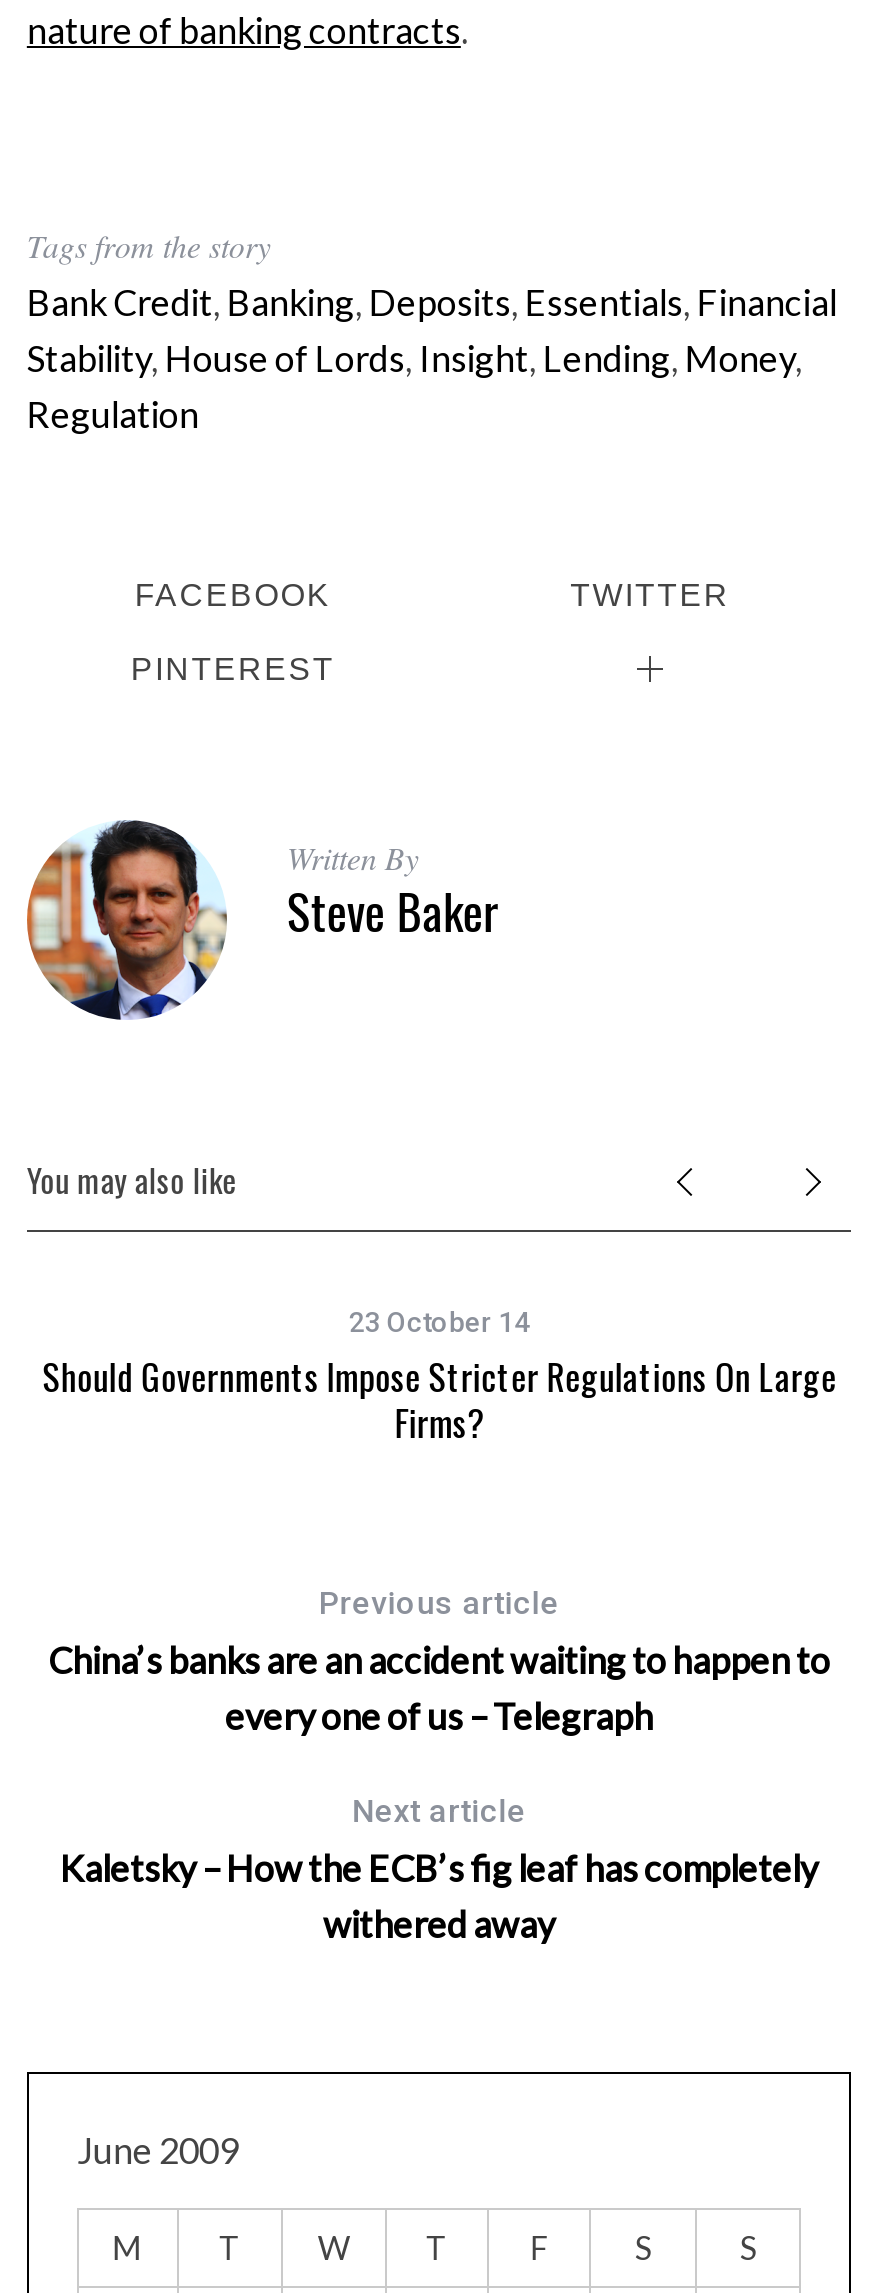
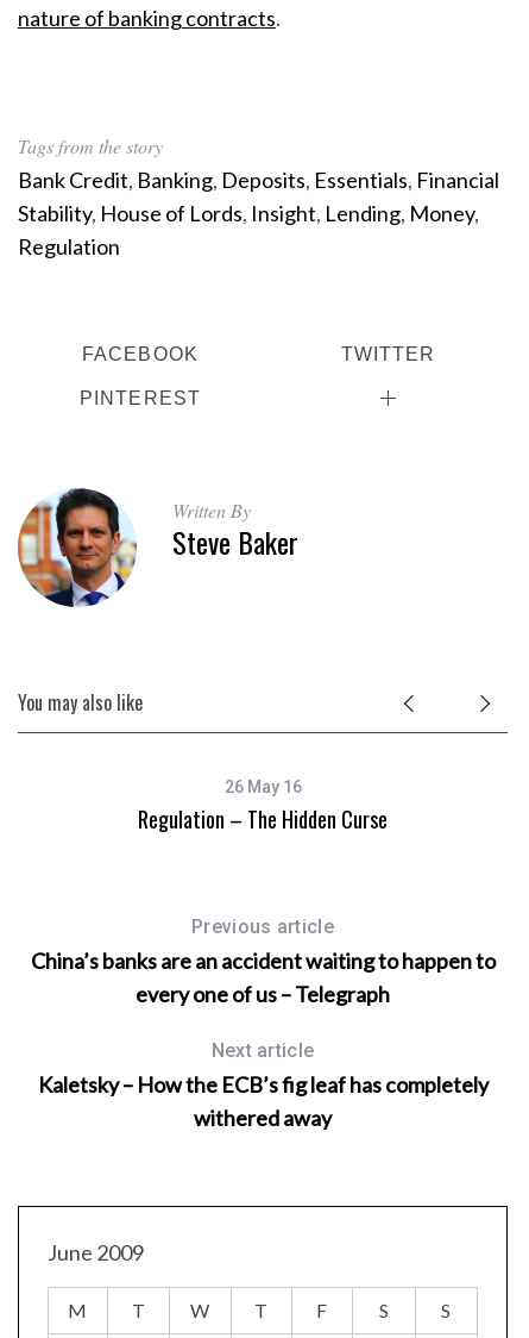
[43,1307,837,1449] 23 October 14 | Should Governments Impose Stricter Regulations On Large | Firms? -> [138,778,388,835] 26 May 16 | Regulation – The Hidden Curse

